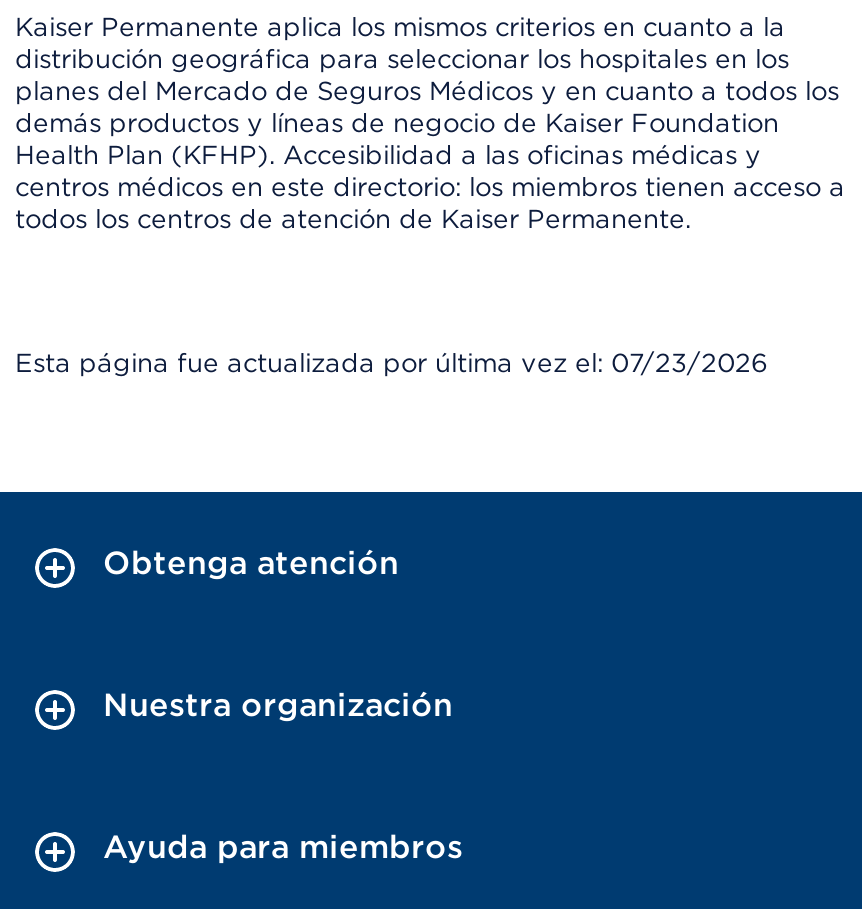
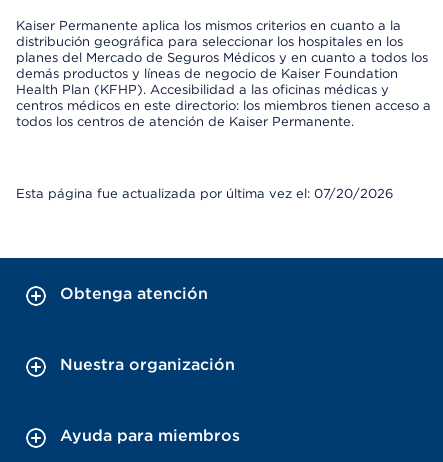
[15,348,767,378] Esta página fue actualizada por última vez el: 07/23/2026 -> [16,186,393,201] Esta página fue actualizada por última vez el: 07/20/2026

